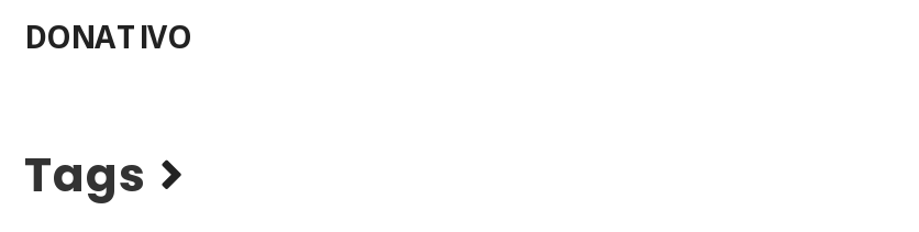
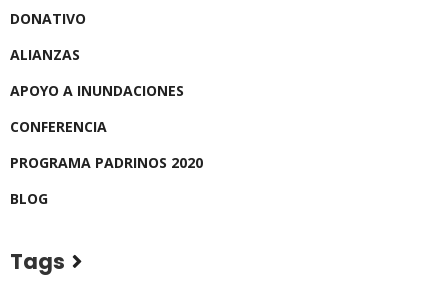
none -> [10,45,203,208] ALIANZAS | APOYO A INUNDACIONES | CONFERENCIA | PROGRAMA PADRINOS 2020 | BLOG

